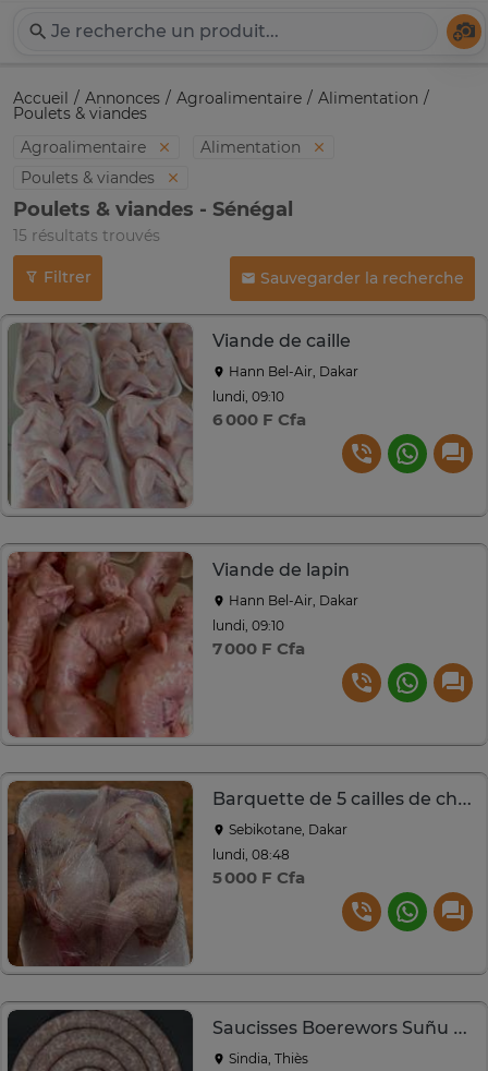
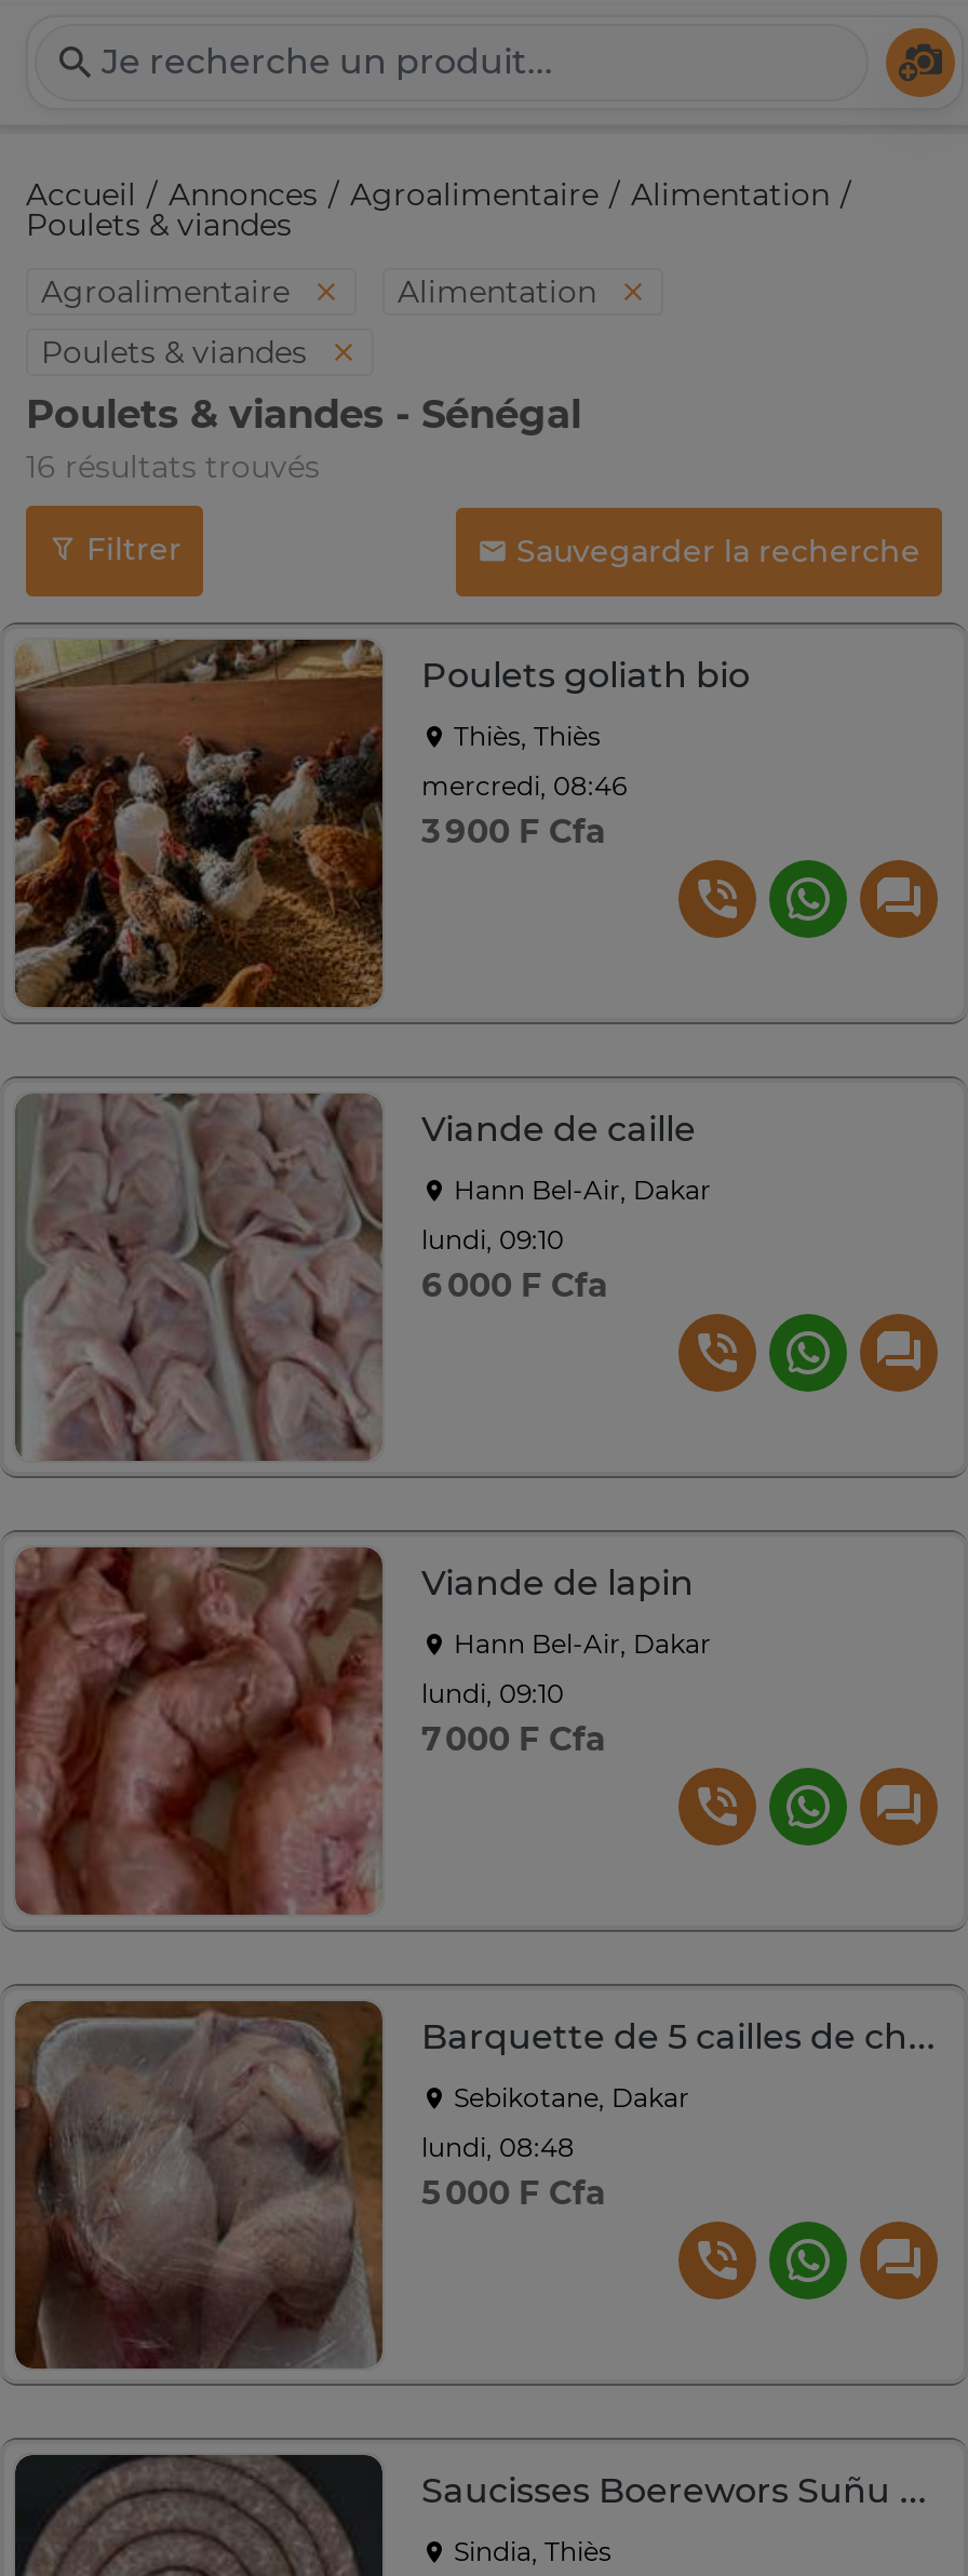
[13,226,160,246] 15 résultats trouvés -> [26,448,320,487] 16 résultats trouvés
none -> [15,638,750,1009] [image] | Poulets goliath bio | Thiès, Thiès | mercredi, 08:46 | 3 900 F Cfa

